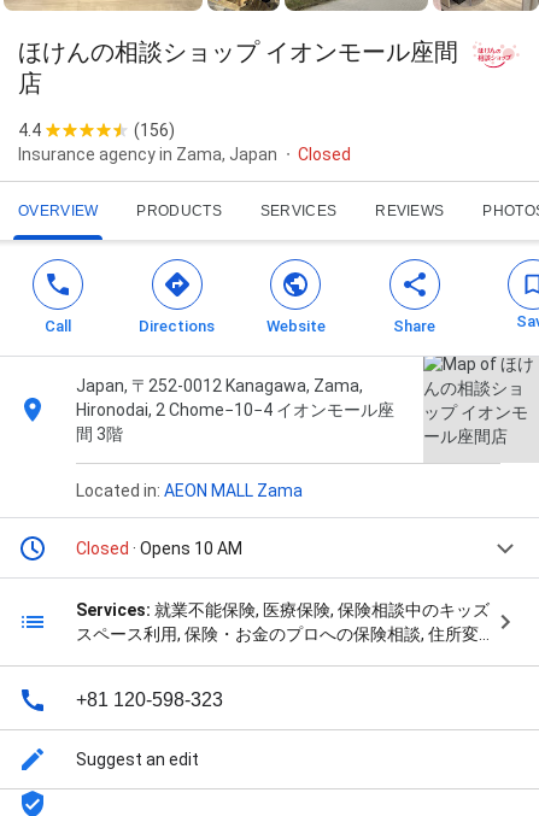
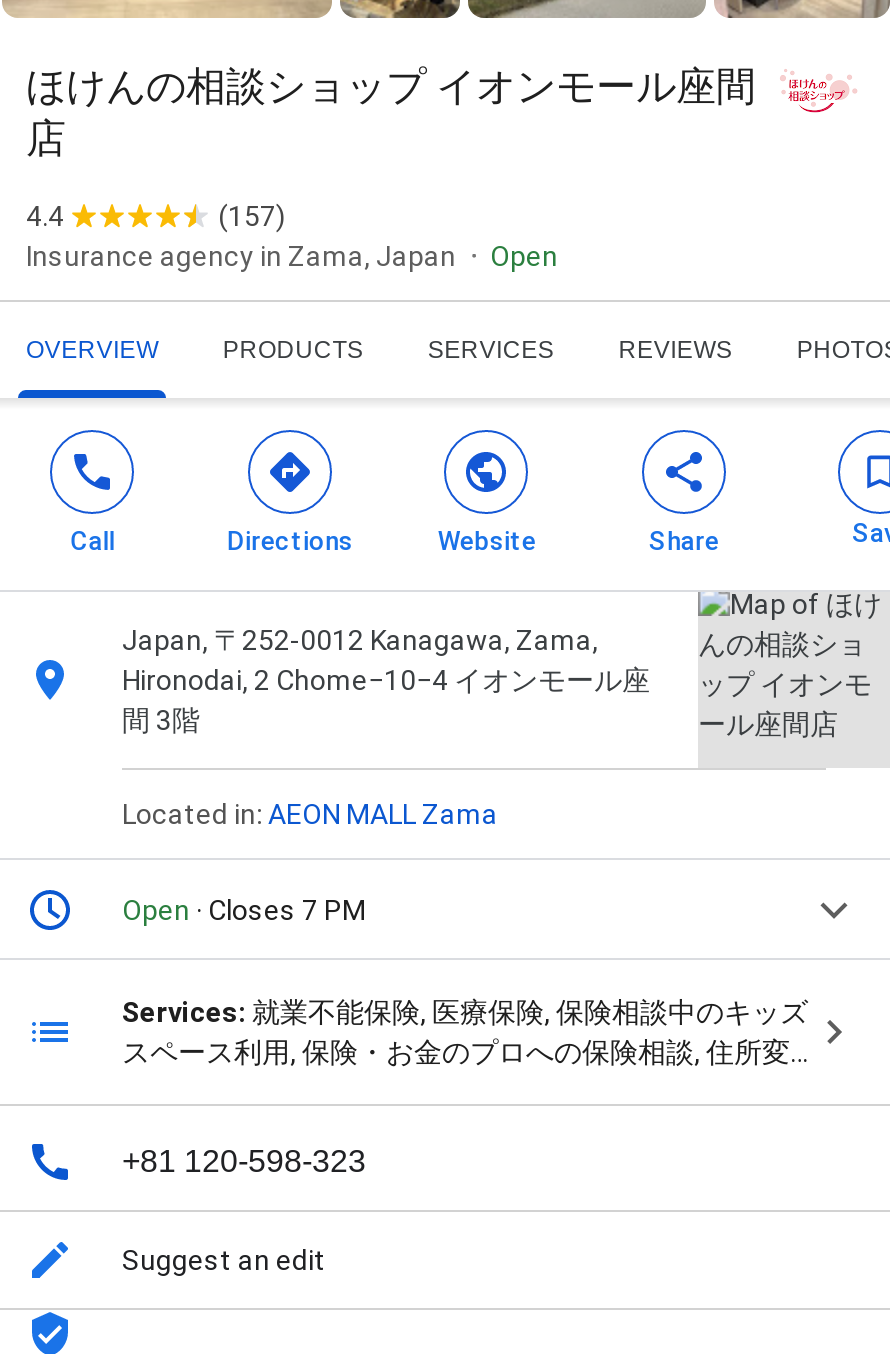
[134,121,175,140] (156) -> [218,200,286,232] (157)
[298,145,351,164] Closed -> [490,240,558,272] Open
[76,539,242,558] Closed · Opens 10 AM -> [122,894,366,926] Open · Closes 7 PM

